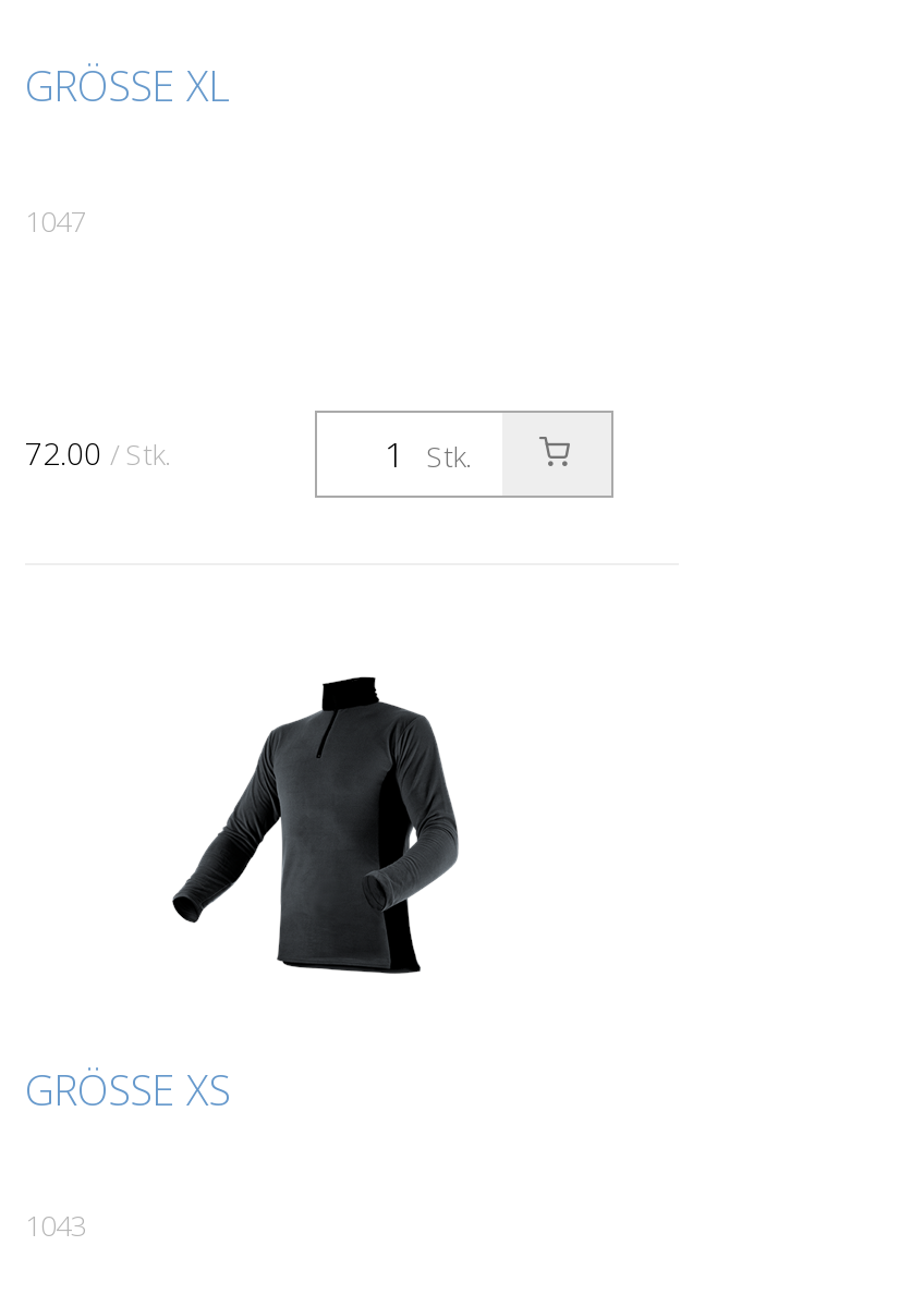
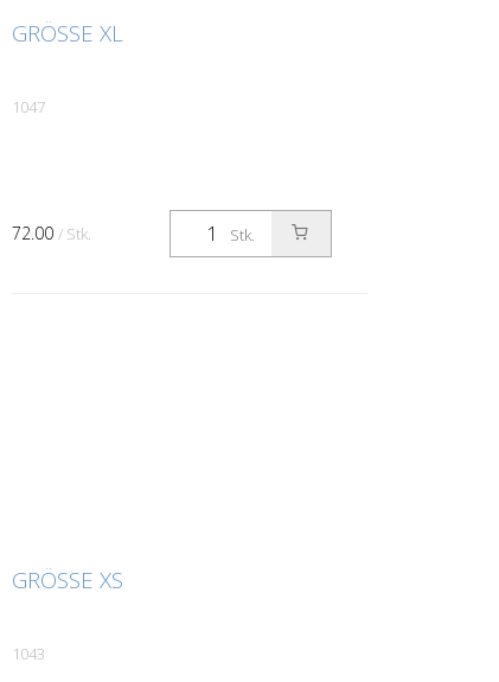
[171,674,461,977] [image] -> none

